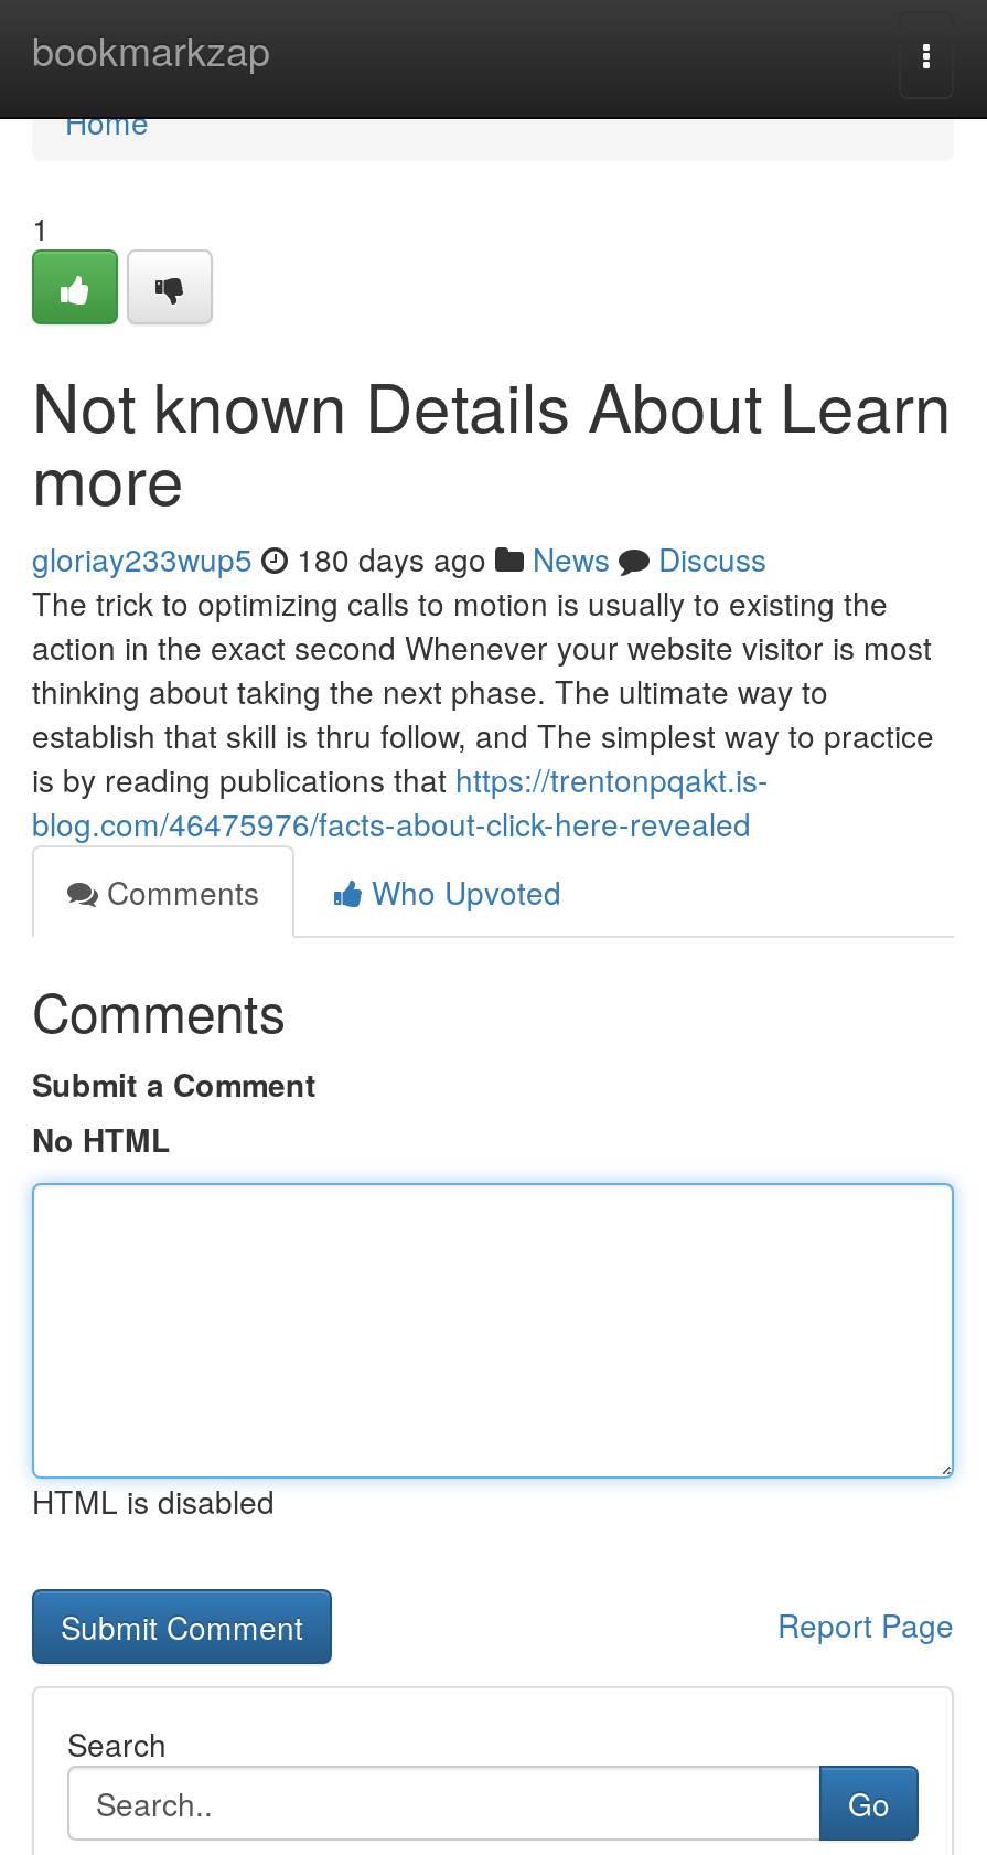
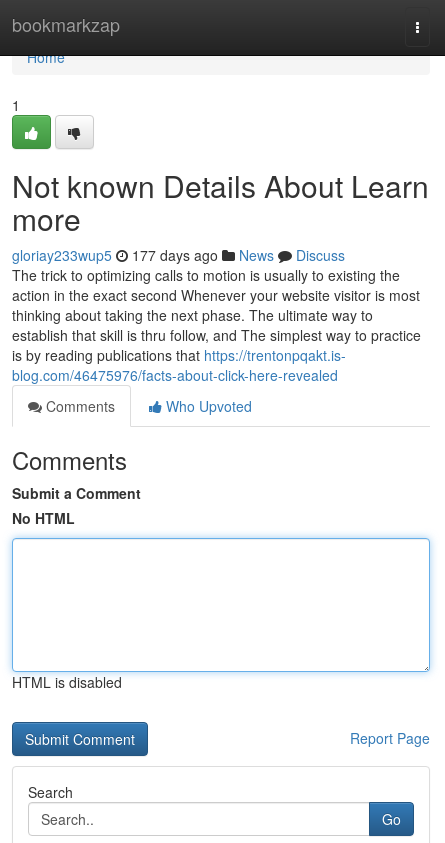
[32,536,766,580] gloriay233wup5 180 days ago News Discuss -> [12,245,345,265] gloriay233wup5 177 days ago News Discuss

